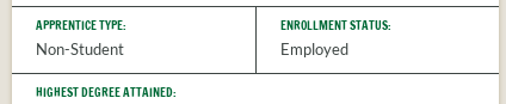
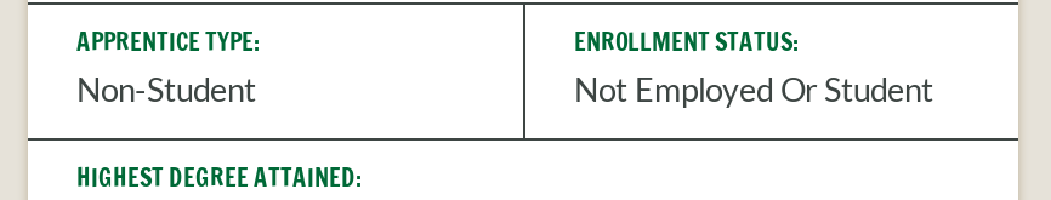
[280,40,348,59] Employed -> [574,70,933,109] Not Employed Or Student

